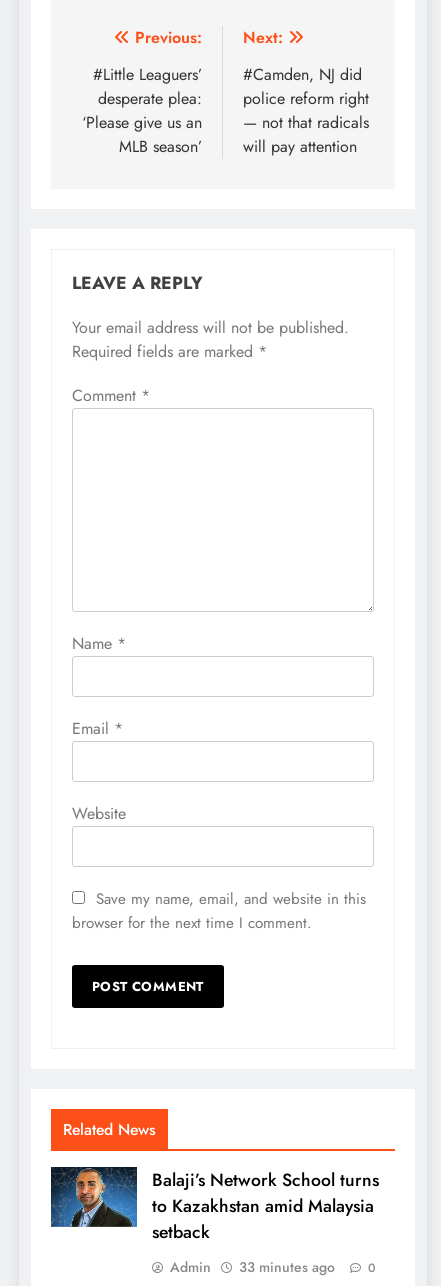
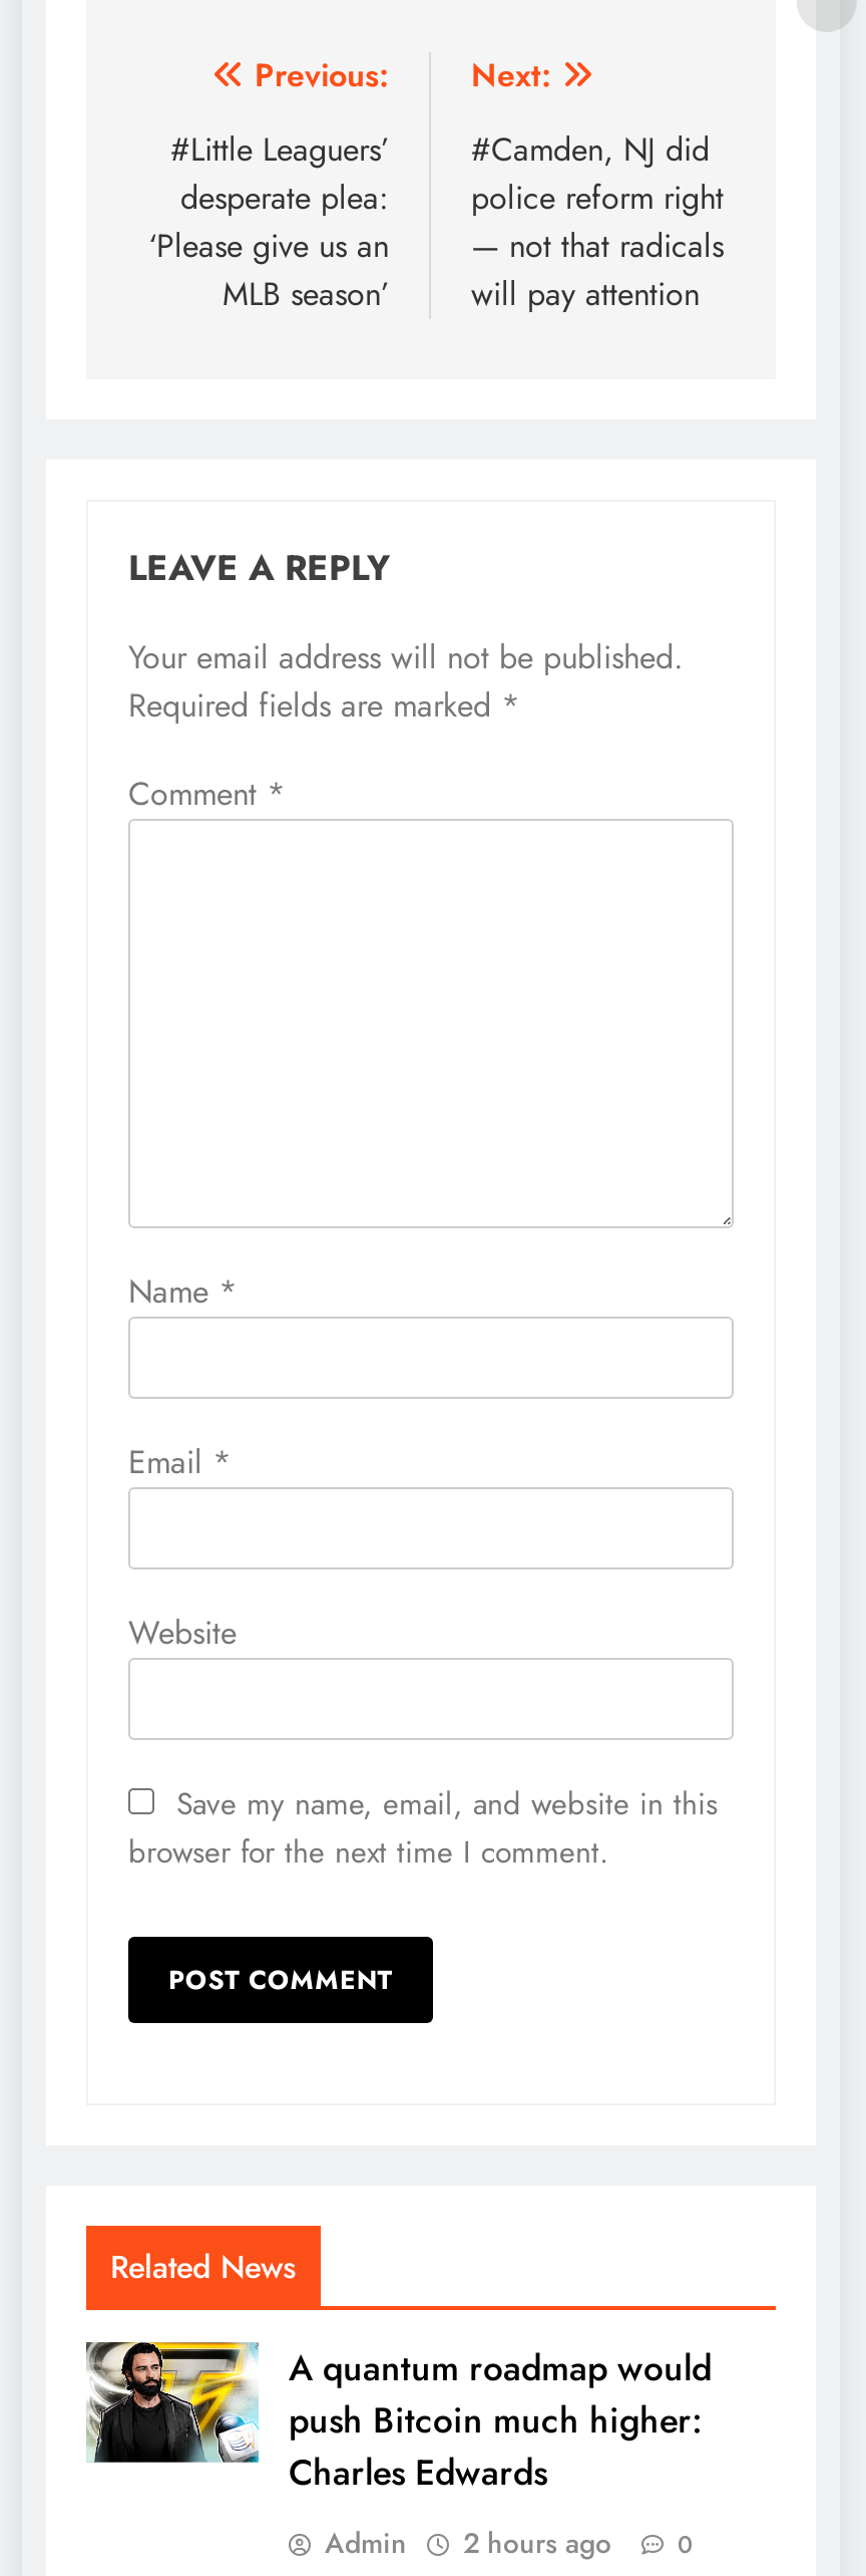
[50,1166,379,1245] [image] | Balaji’s Network School turns | to Kazakhstan amid Malaysia | setback -> [86,2340,712,2499] [image] | A quantum roadmap would | push Bitcoin much higher: | Charles Edwards
[170,1257,376,1277] Admin 33 minutes ago 0 -> [325,2523,694,2563] Admin 2 hours ago 0

